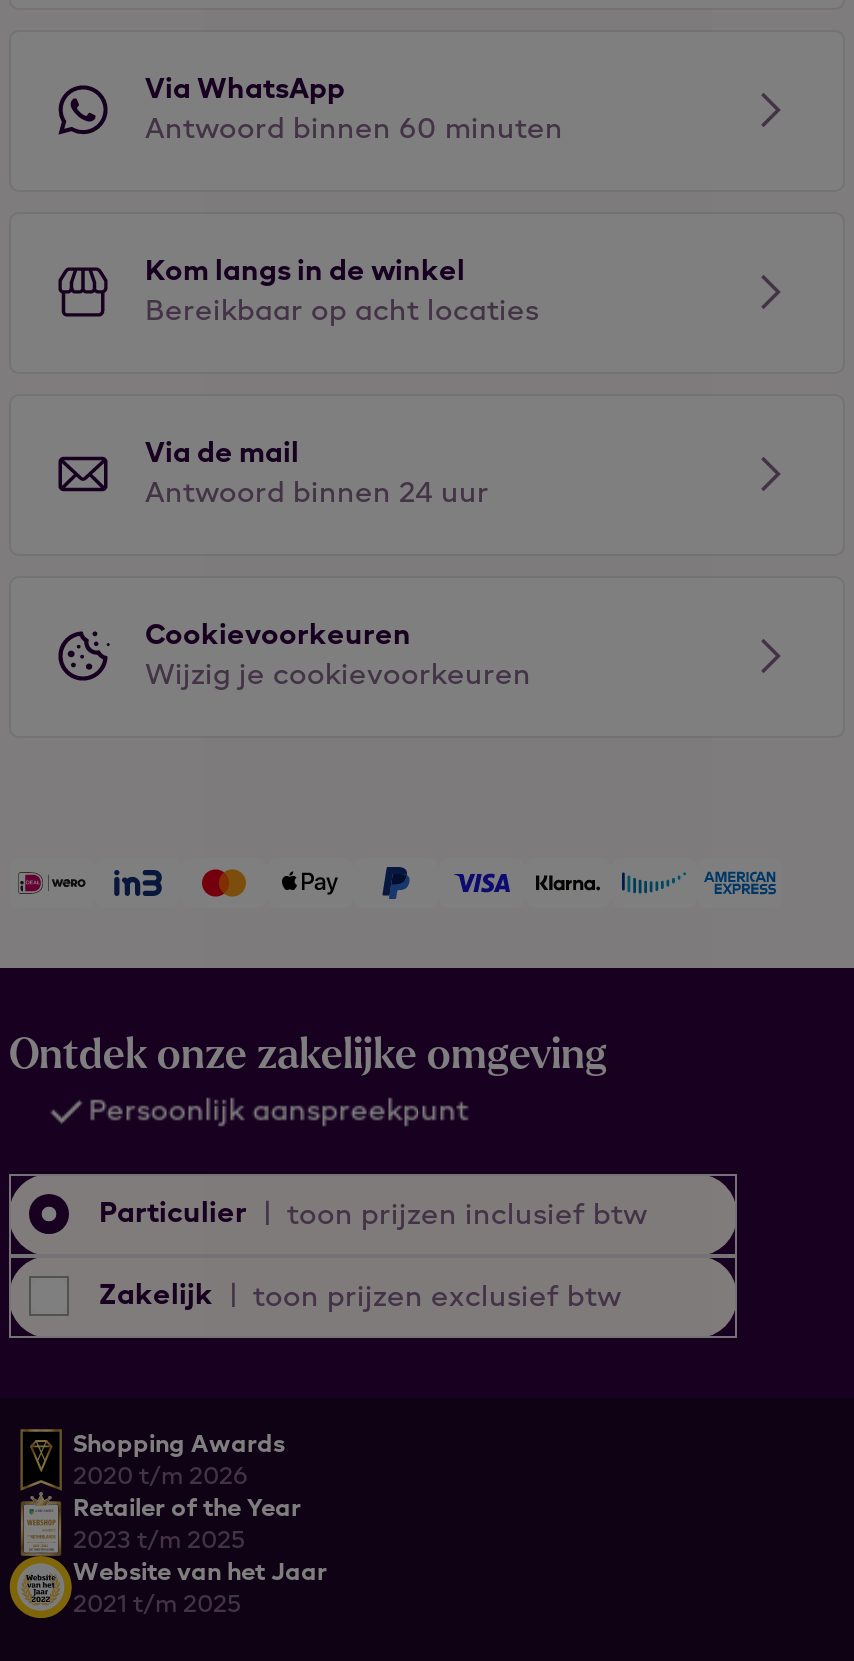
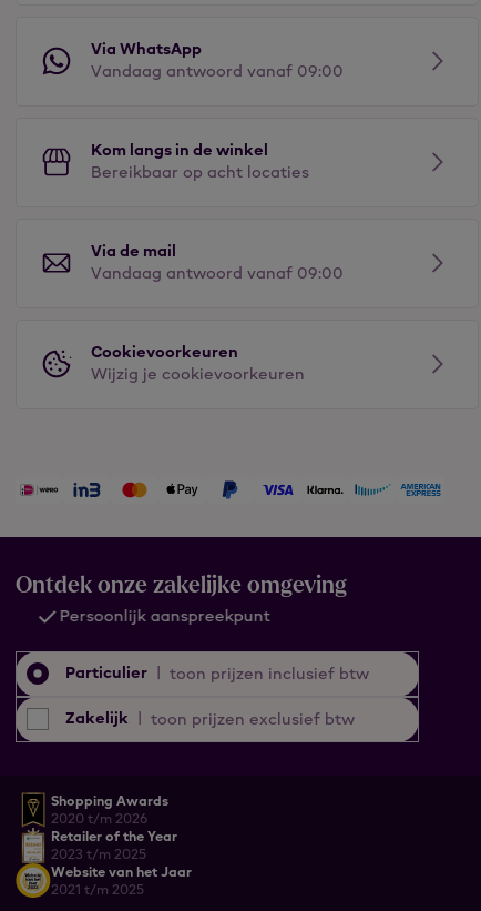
[145,112,563,146] Antwoord binnen 60 minuten -> [91,62,344,81] Vandaag antwoord vanaf 09:00
[145,476,489,510] Antwoord binnen 24 uur -> [91,264,344,283] Vandaag antwoord vanaf 09:00

